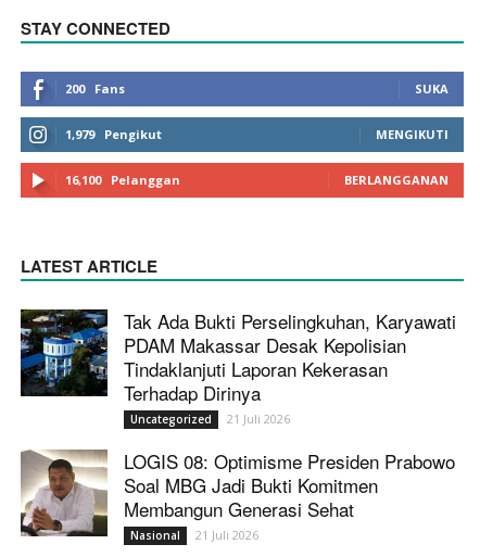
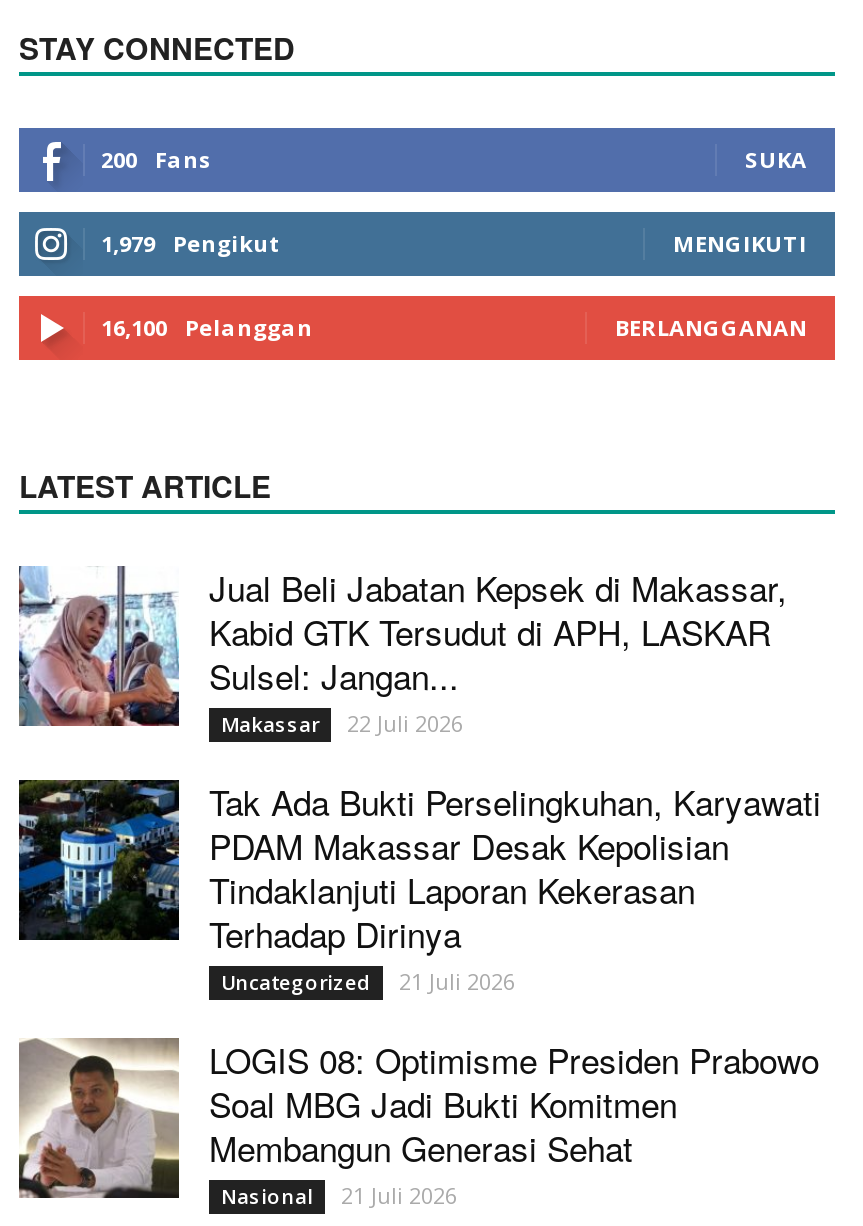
none -> [17,562,787,738] [image] | Jual Beli Jabatan Kepsek di Makassar, | Kabid GTK Tersudut di APH, LASKAR | Sulsel: Jangan... | Makassar | 22 Juli 2026

